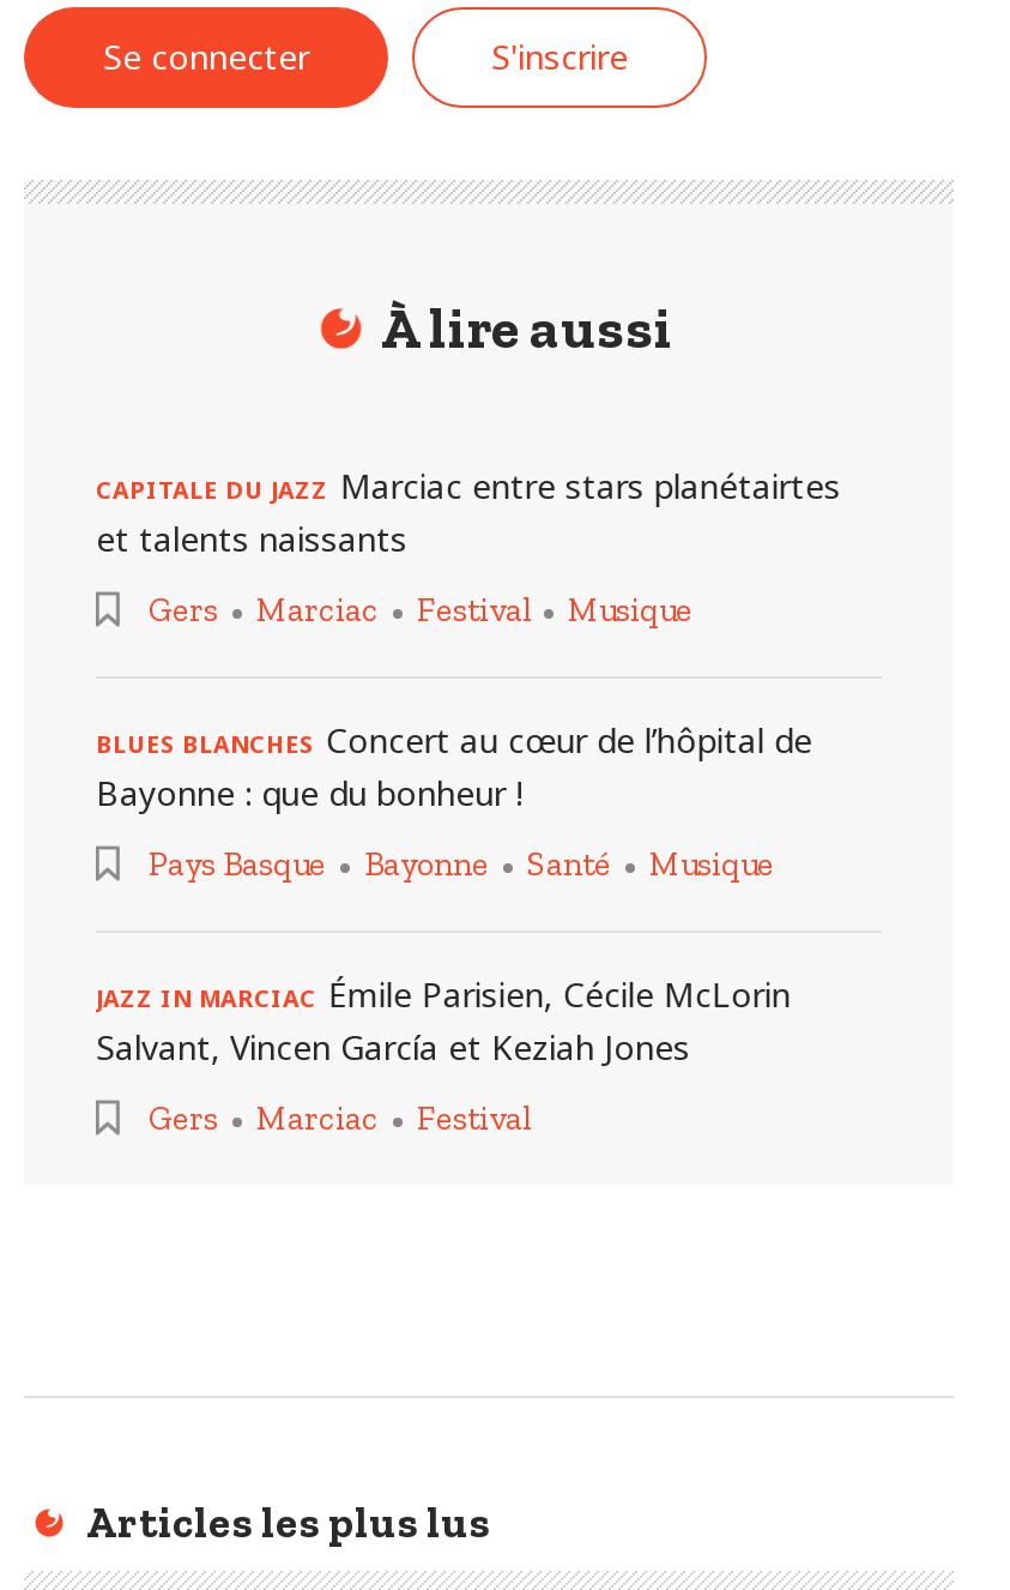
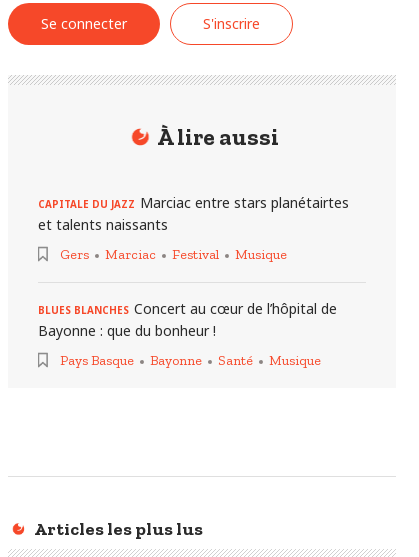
[96,971,791,1139] JAZZ IN MARCIAC Émile Parisien, Cécile McLorin | Salvant, Vincen García et Keziah Jones | Gers | Marciac | Festival -> none

